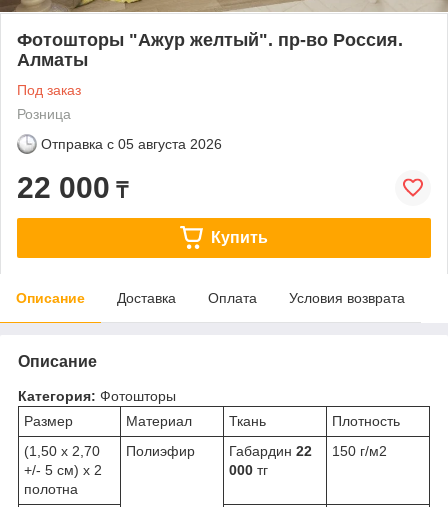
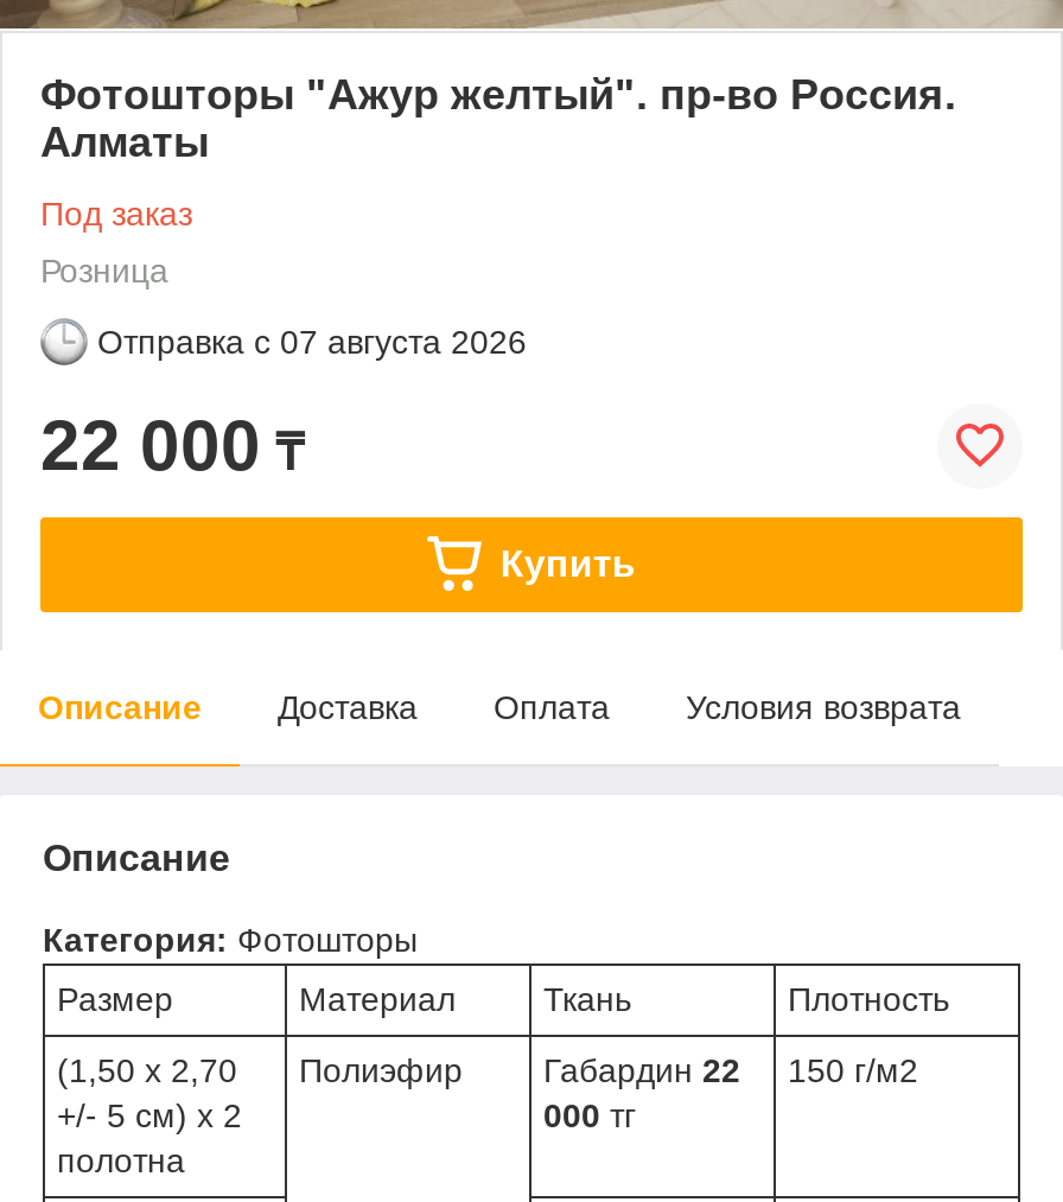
[41,136,222,152] Отправка с 05 августа 2026 -> [97,322,527,360] Отправка с 07 августа 2026

